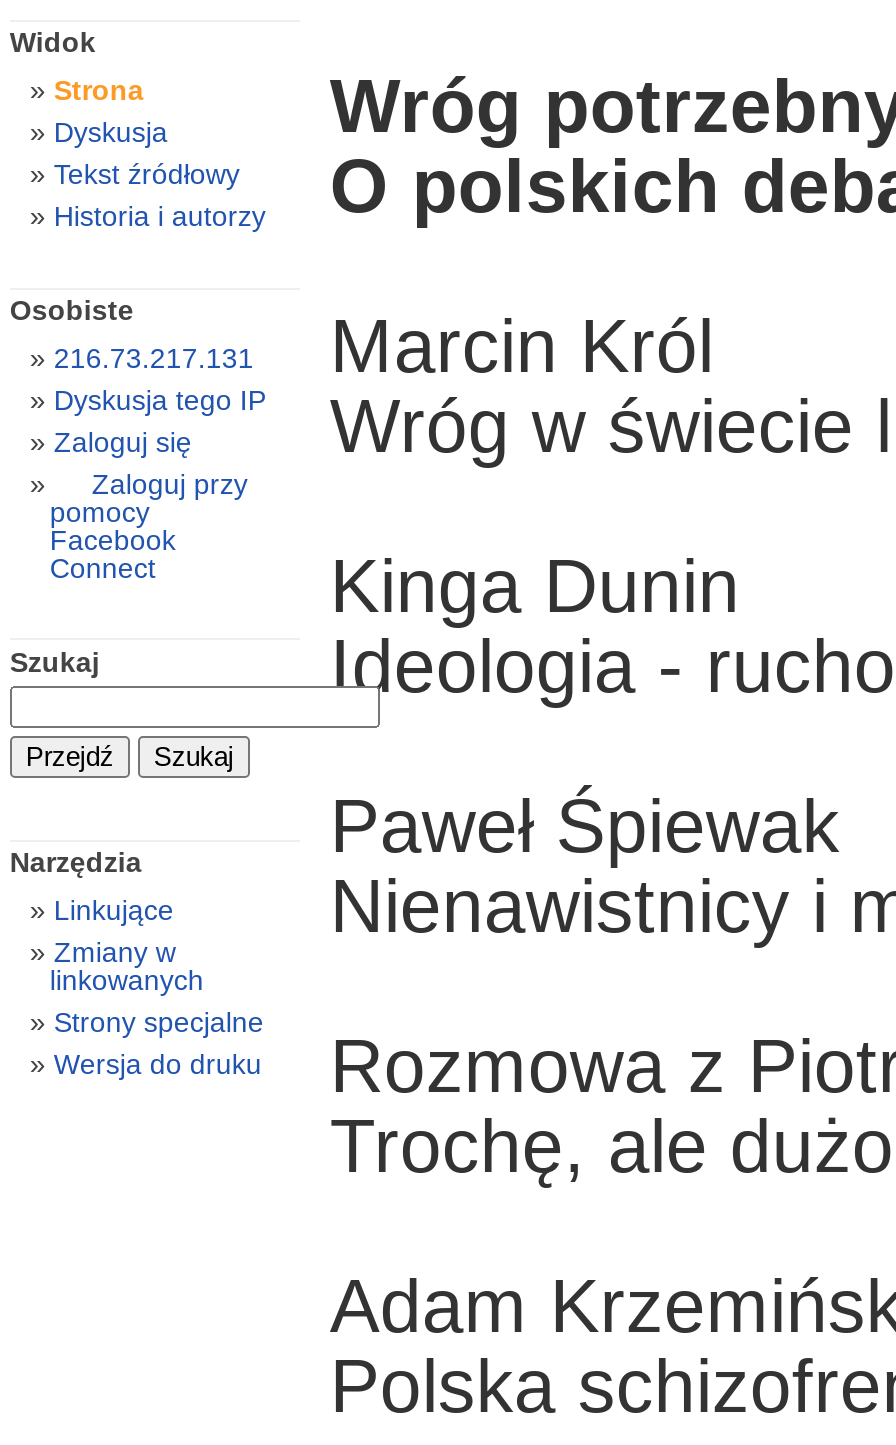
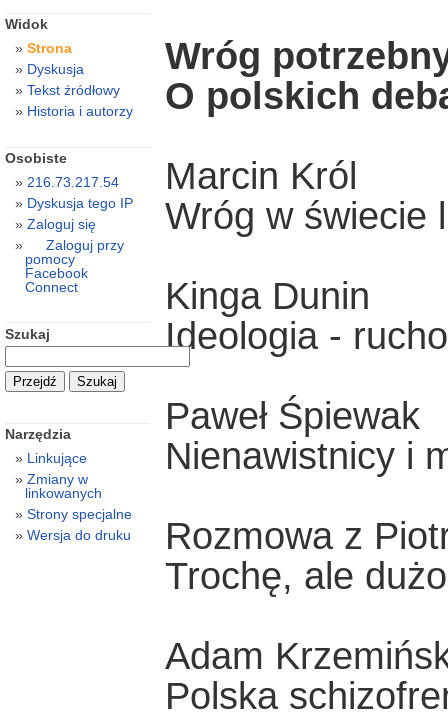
[54,342,254,374] 216.73.217.131 -> [27,174,119,190] 216.73.217.54

